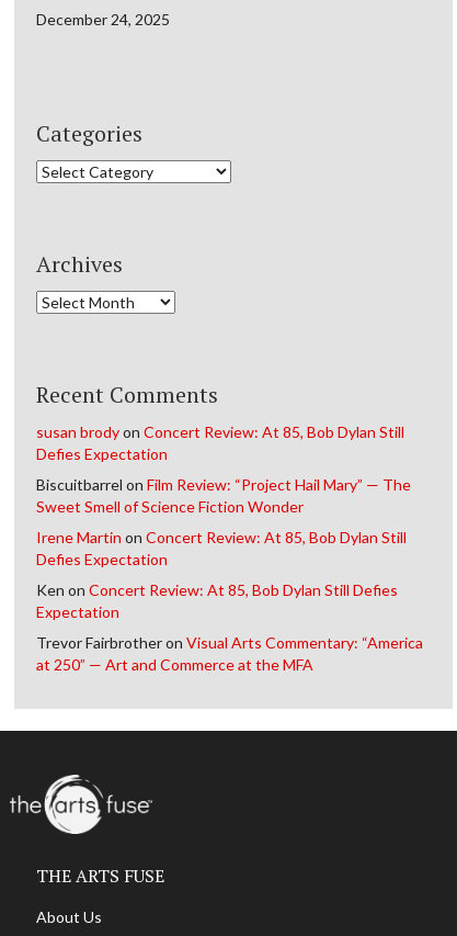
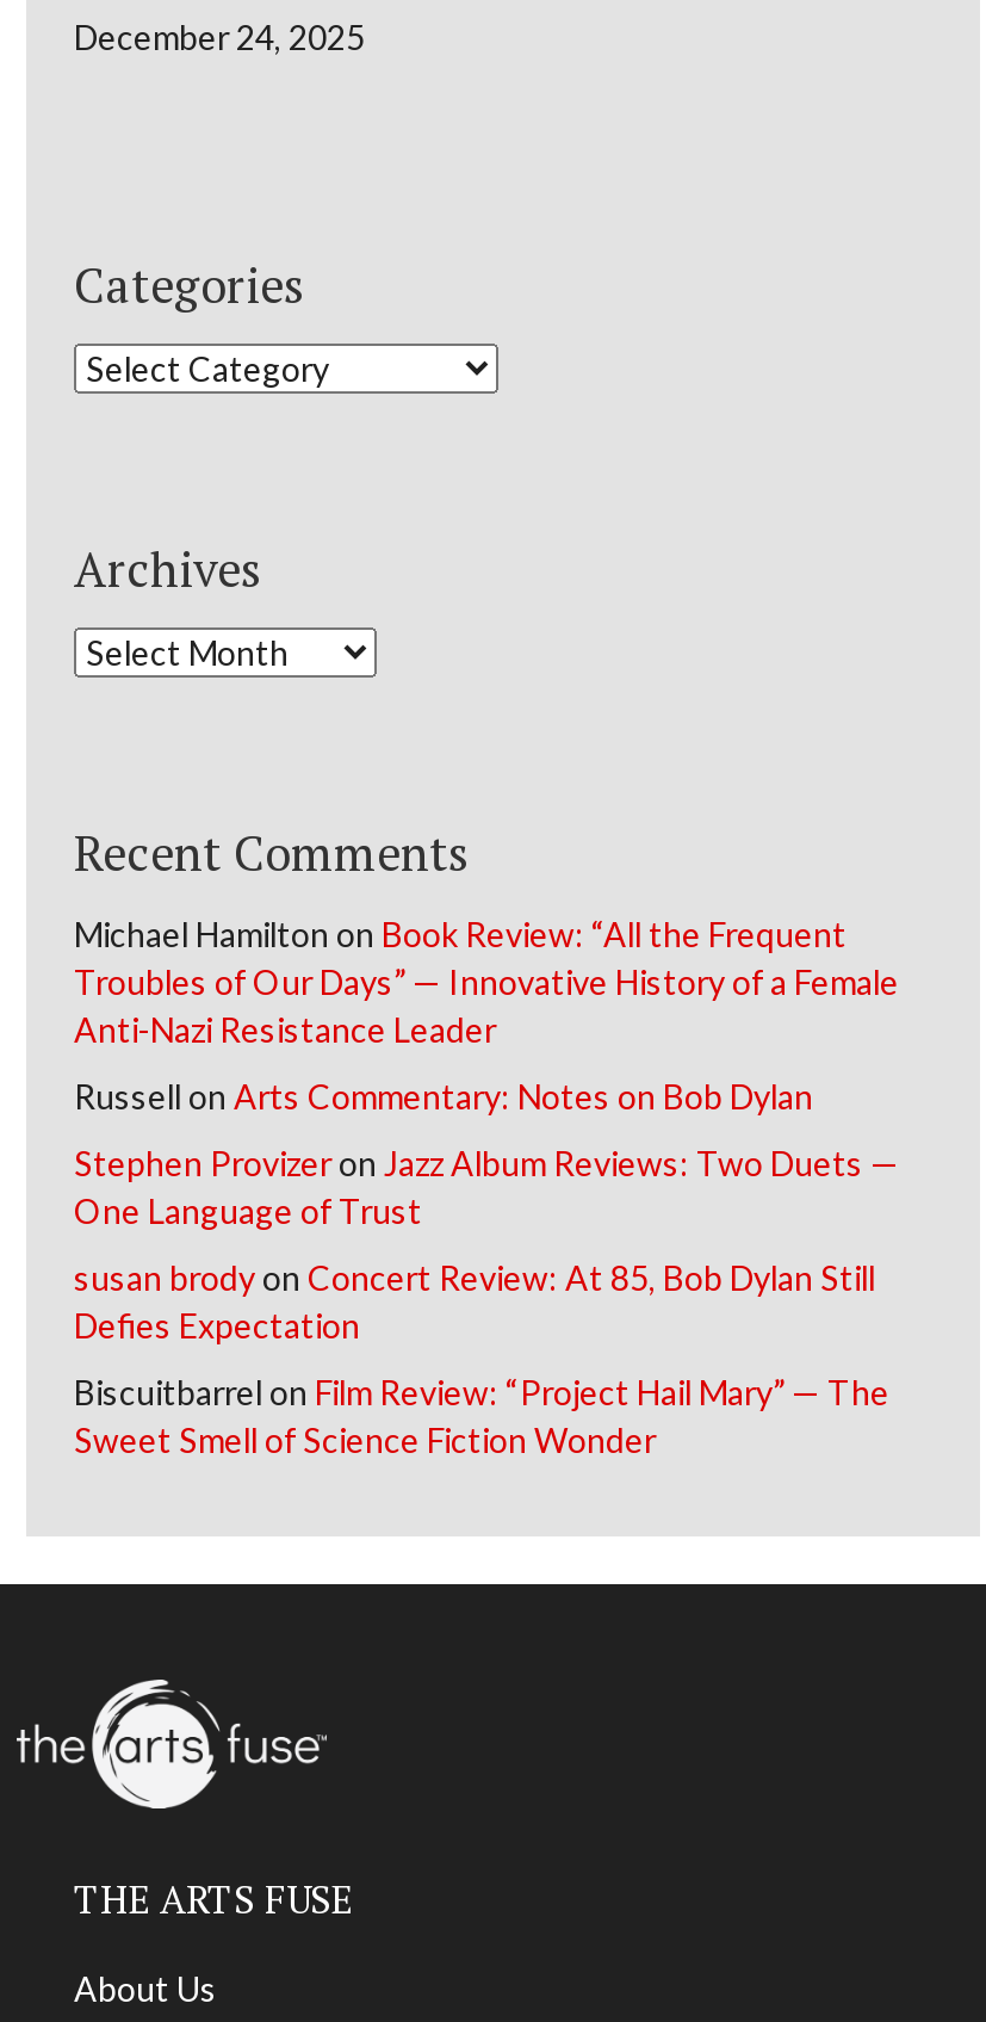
none -> [74,913,899,1230] Michael Hamilton on Book Review: “All the Frequent | Troubles of Our Days” — Innovative History of a Female | Anti-Nazi Resistance Leader | Russell on Arts Commentary: Notes on Bob Dylan | Stephen Provizer on Jazz Album Reviews: Two Duets — | One Language of Trust
moved [36,422,411,515] -> [74,1256,889,1459]: susan brody on Concert Review: At 85, Bob Dylan Still | Defies Expectation | Biscuitbarrel on Film Review: “Project Hail Mary” — The | Sweet Smell of Science Fiction Wonder
[36,527,423,673] Irene Martin on Concert Review: At 85, Bob Dylan Still | Defies Expectation | Ken on Concert Review: At 85, Bob Dylan Still Defies | Expectation | Trevor Fairbrother on Visual Arts Commentary: “America | at 250” — Art and Commerce at the MFA -> none

